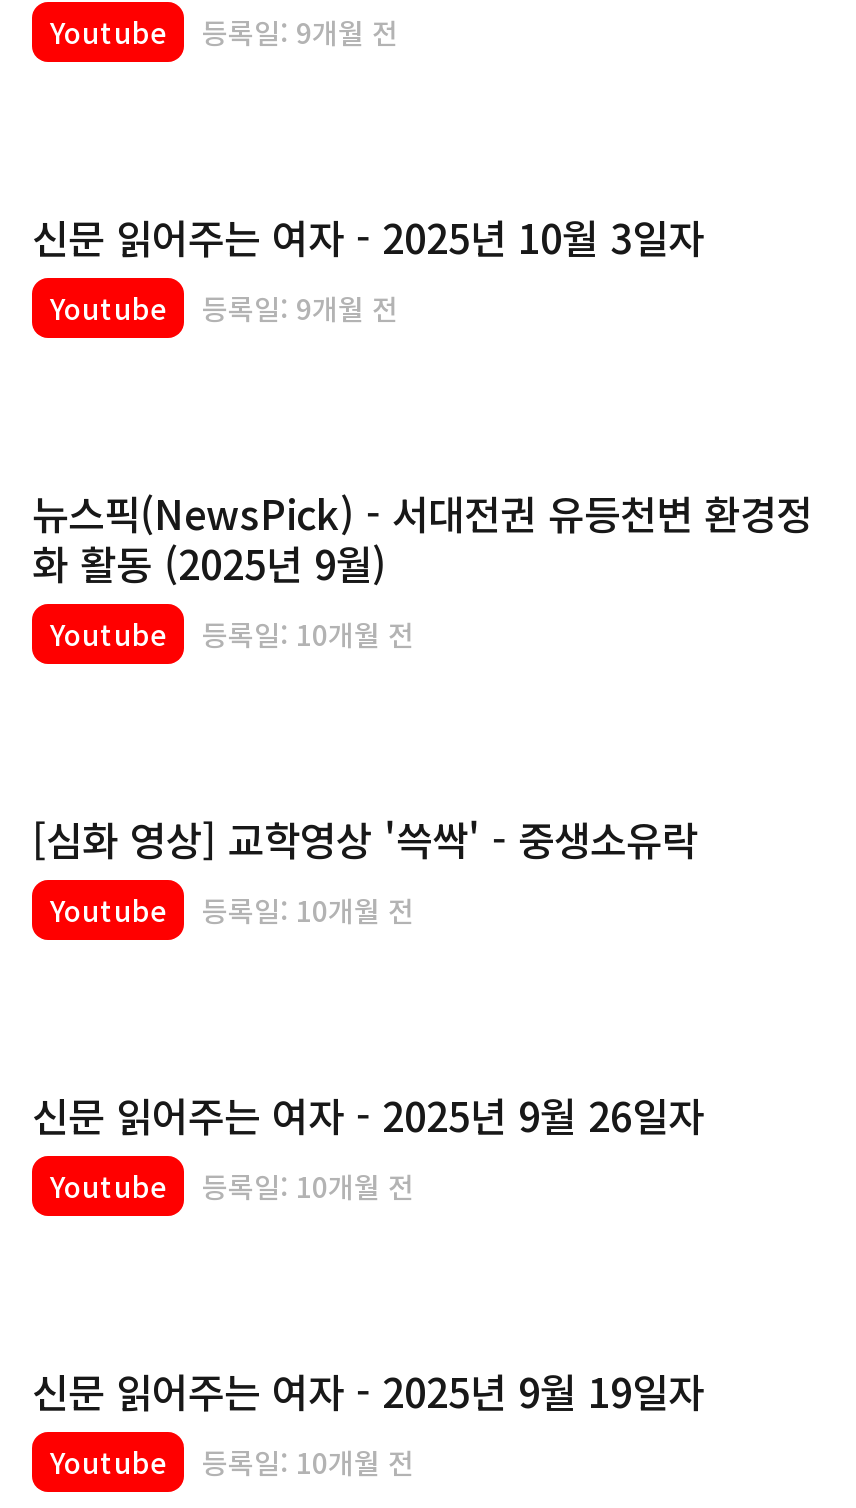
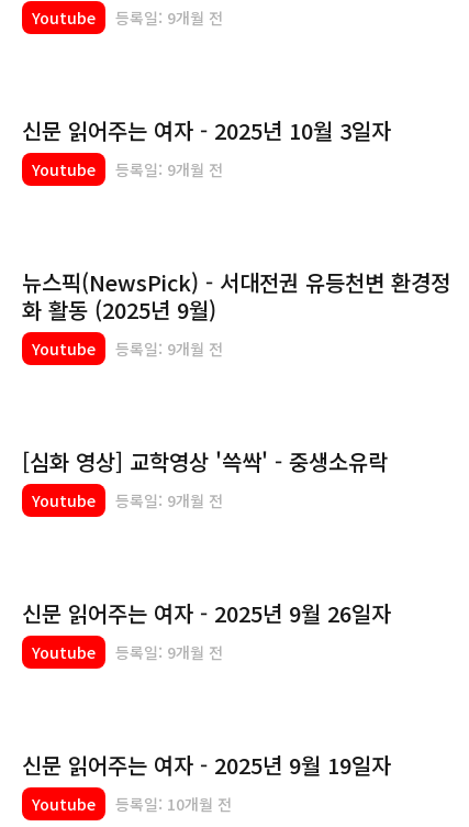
[202,613,414,653] 등록일: 10개월 전 -> [115,337,223,359] 등록일: 9개월 전
[202,889,414,929] 등록일: 10개월 전 -> [115,489,223,511] 등록일: 9개월 전
[202,1165,414,1205] 등록일: 10개월 전 -> [115,641,223,663] 등록일: 9개월 전

